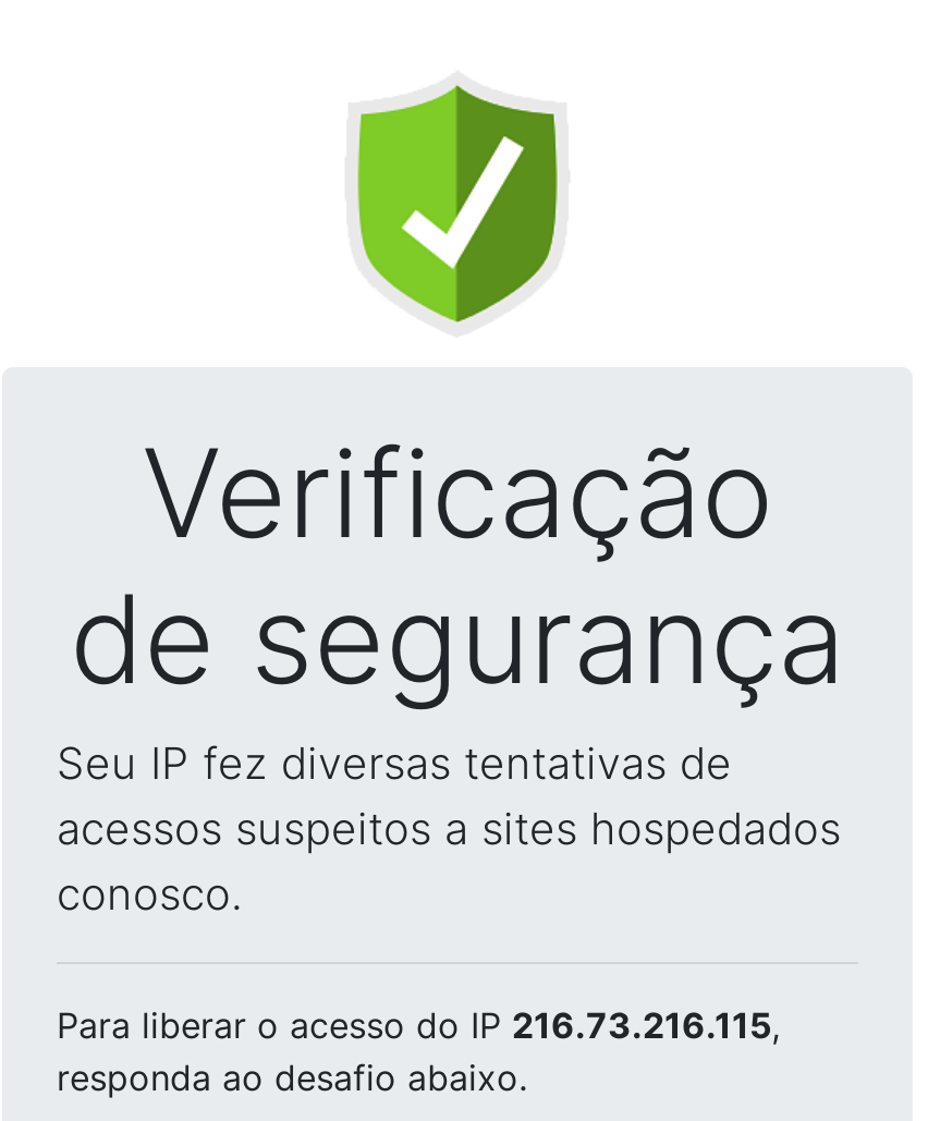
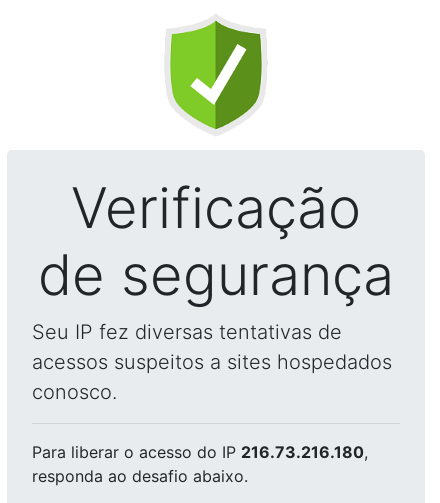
[57,1003,780,1047] Para liberar o acesso do IP 216.73.216.115, -> [32,442,368,462] Para liberar o acesso do IP 216.73.216.180,

